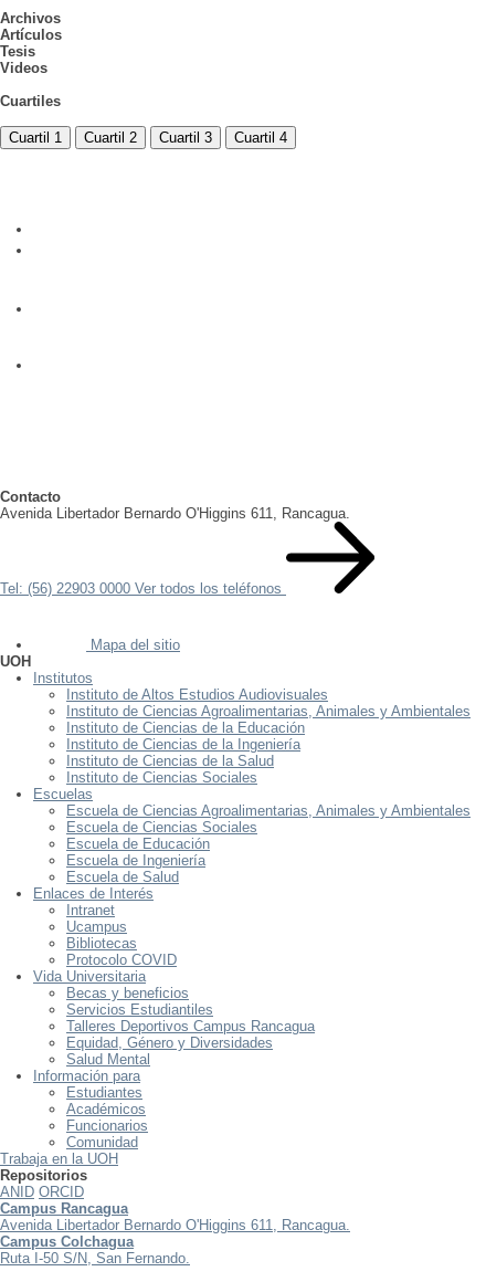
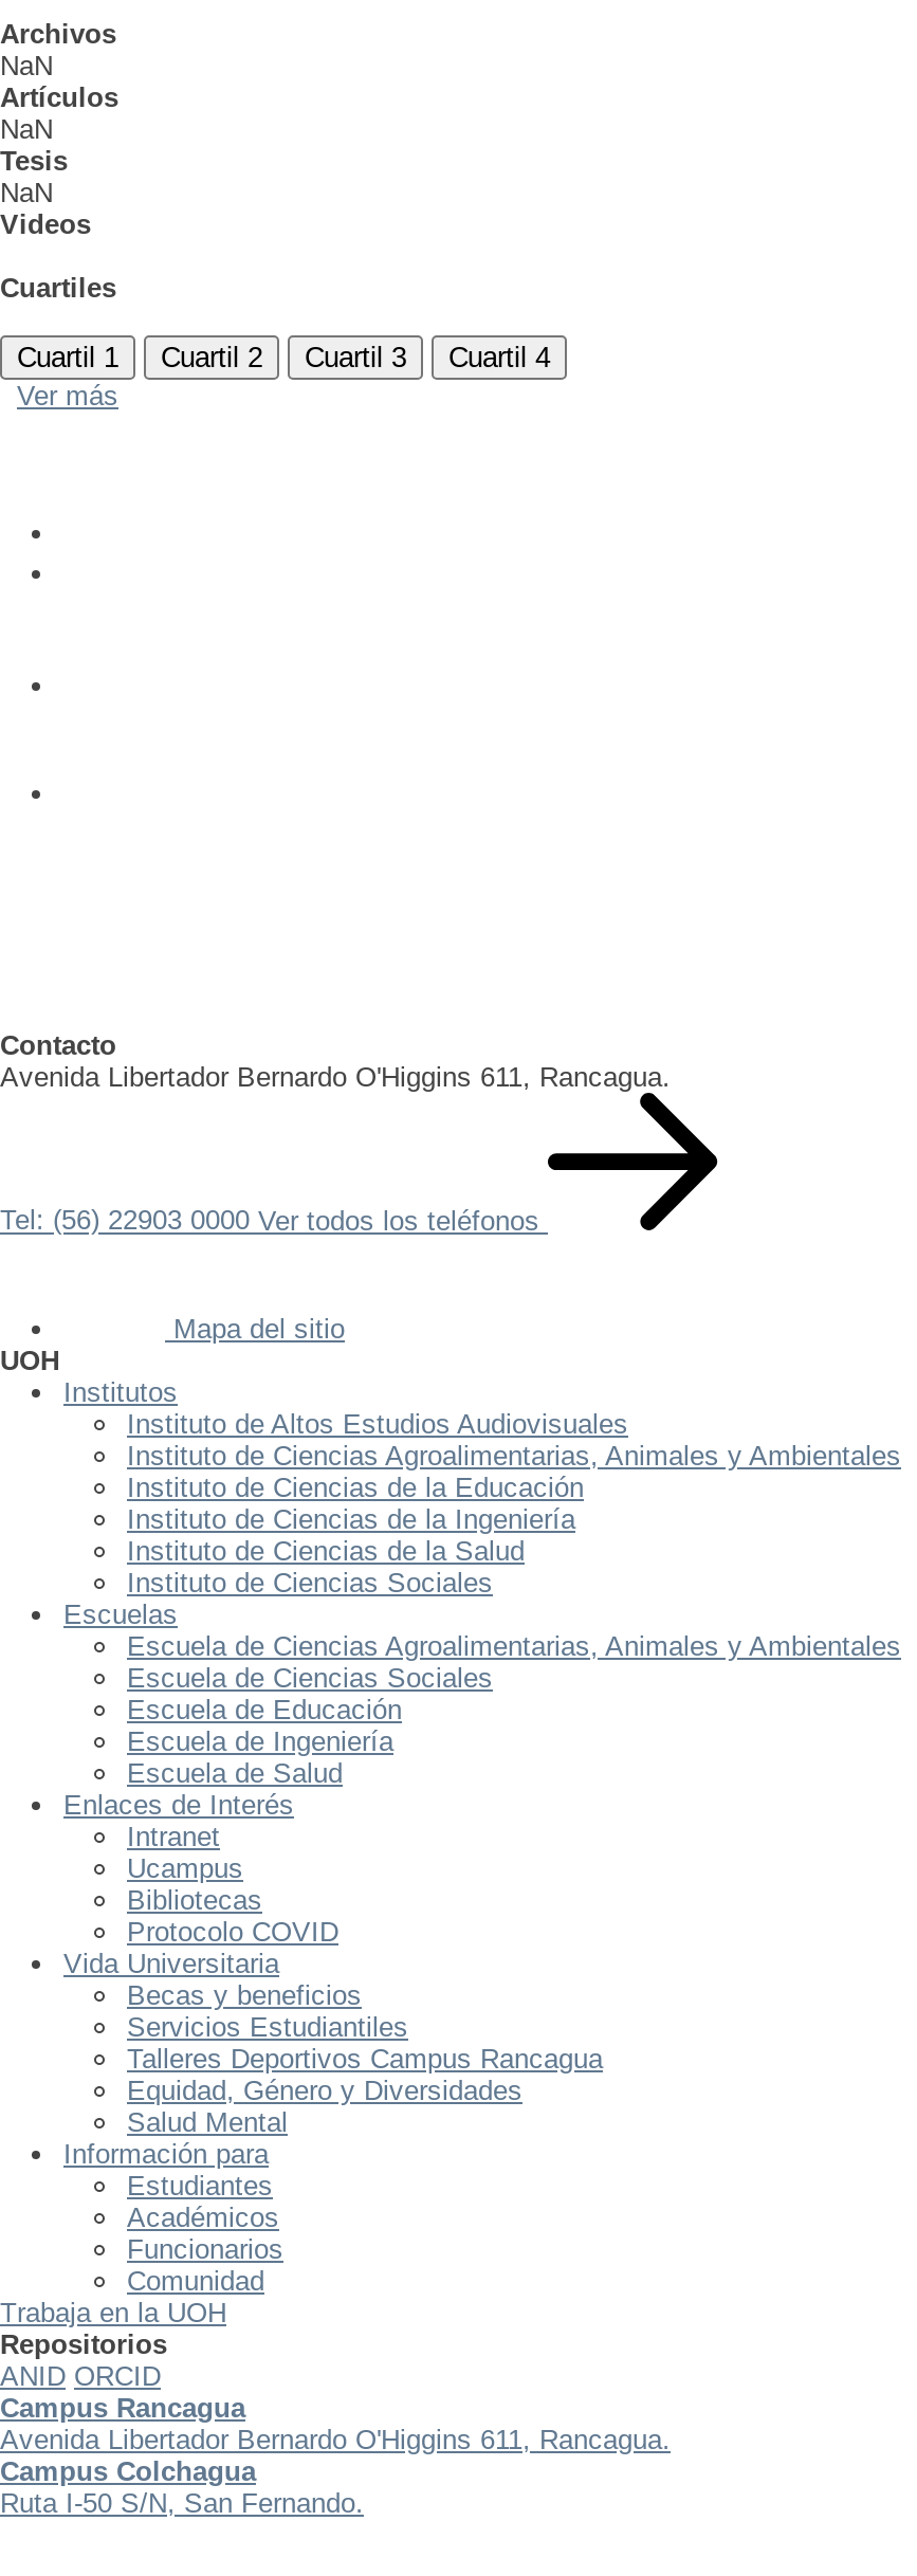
none -> [0,50,53,82] NaN
none -> [0,113,53,145] NaN
none -> [0,177,53,209] NaN
none -> [17,380,118,412] Ver más

